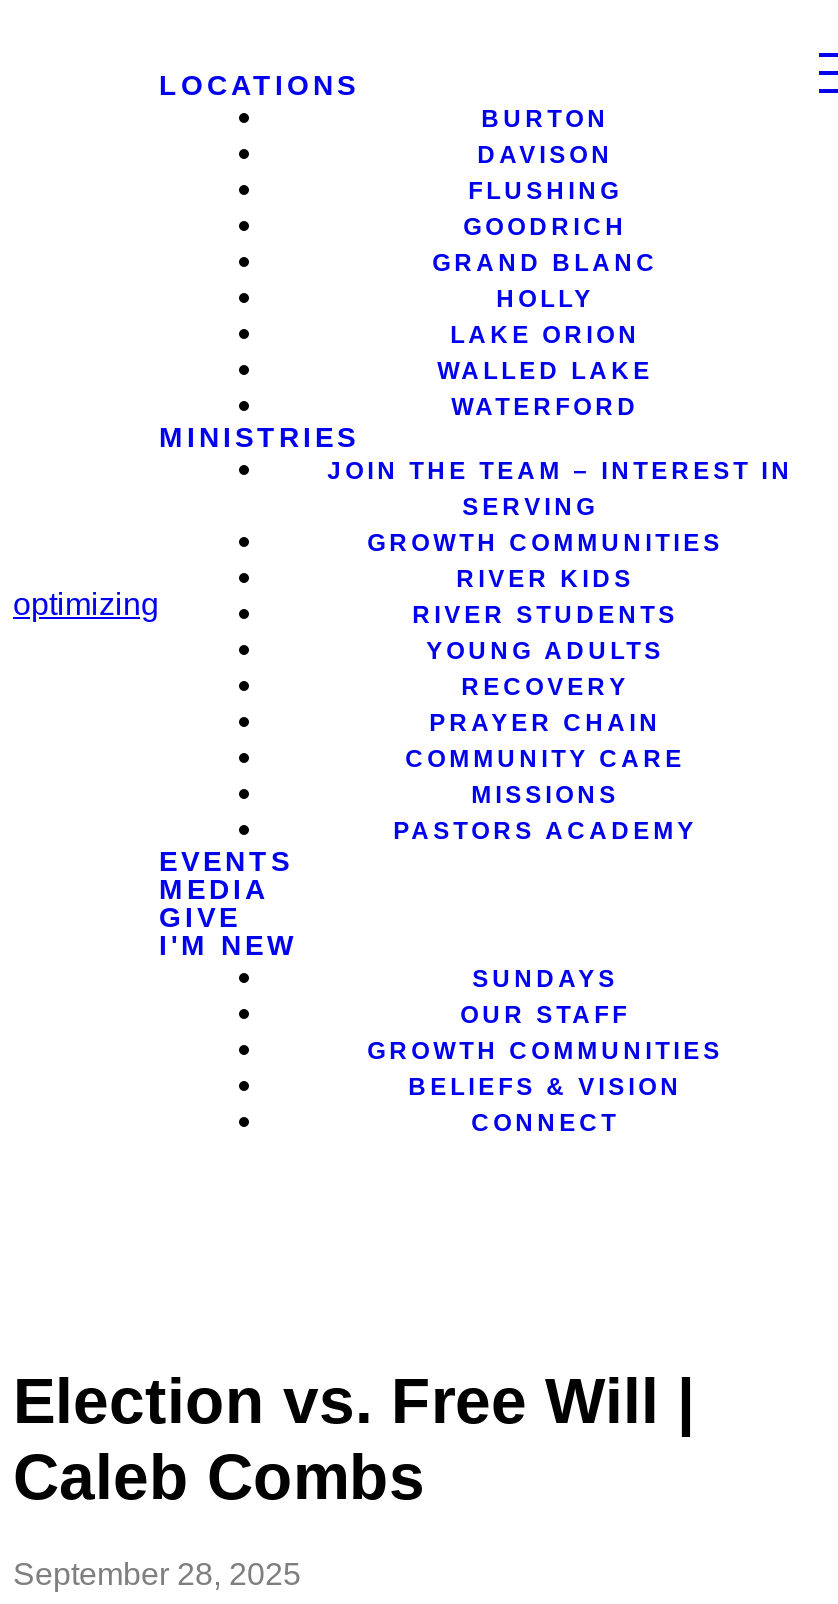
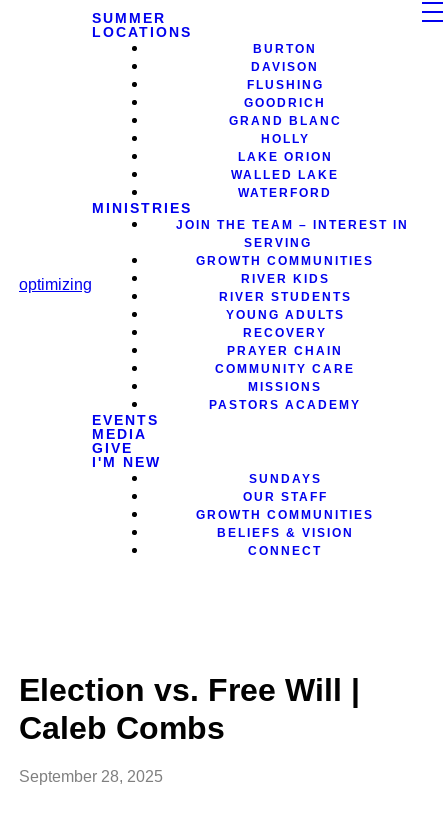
none -> [92,10,166,26] SUMMER

